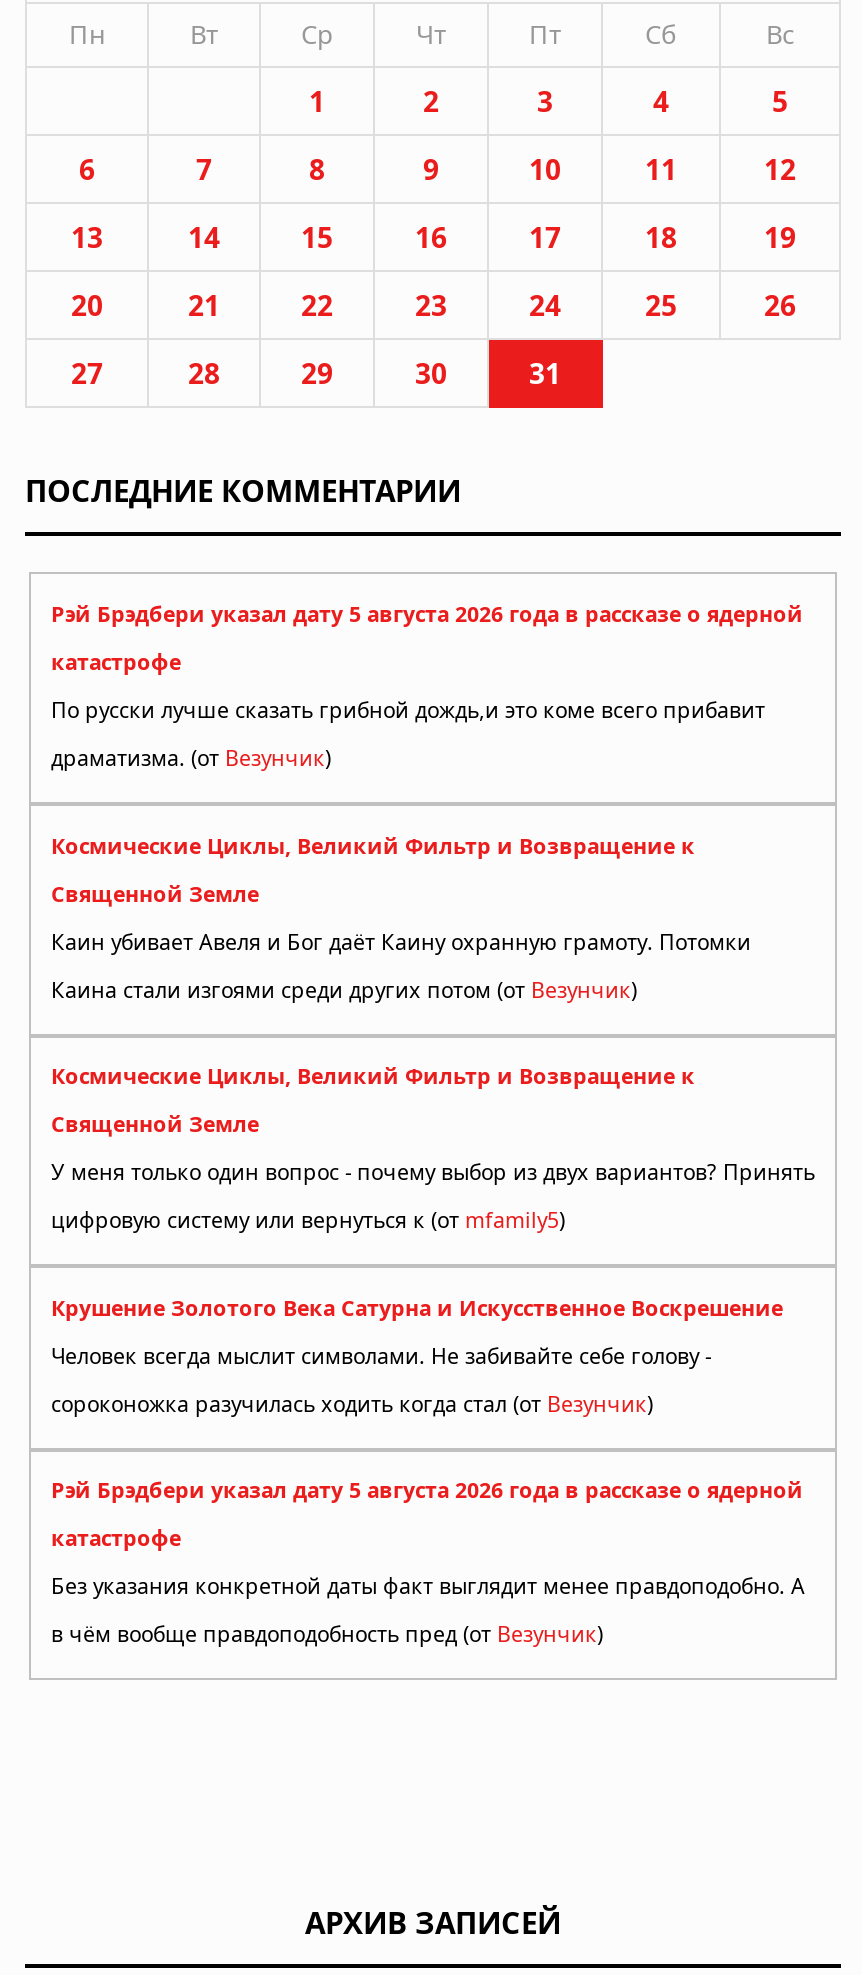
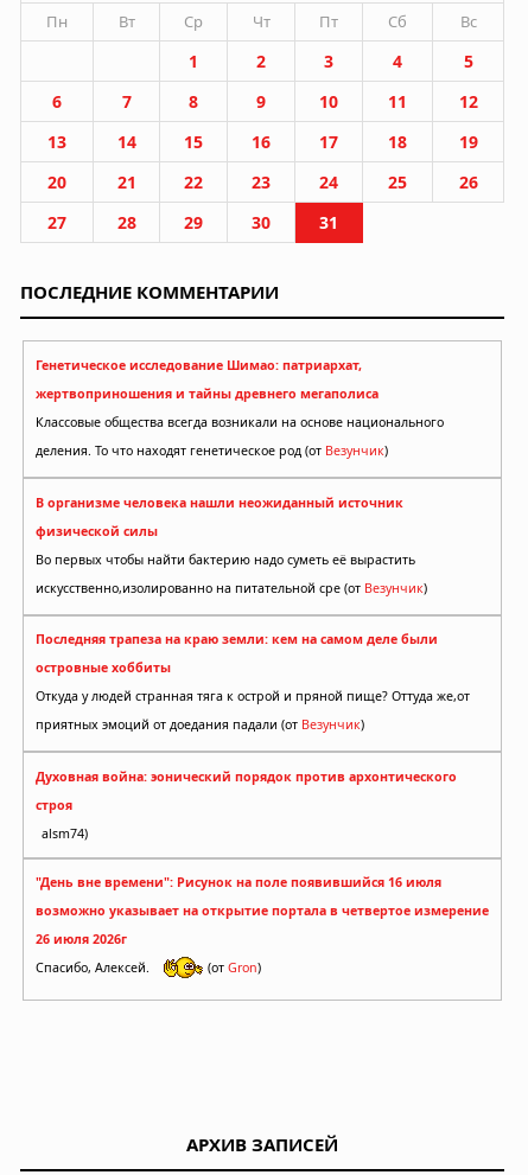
[51,600,803,628] Рэй Брэдбери указал дату 5 августа 2026 года в рассказе о ядерной -> [36,357,362,374] Генетическое исследование Шимао: патриархат,
[51,648,181,676] катастрофе -> [36,385,378,402] жертвоприношения и тайны древнего мегаполиса
[51,696,765,724] По русски лучше сказать грибной дождь,и это коме всего прибавит -> [36,414,444,431] Классовые общества всегда возникали на основе национального
[51,744,331,772] драматизма. (от Везунчик) -> [36,442,388,459] деления. То что находят генетическое род (от Везунчик)
[51,831,695,859] Космические Циклы, Великий Фильтр и Возвращение к -> [36,494,403,511] В организме человека нашли неожиданный источник
[51,879,259,907] Священной Земле -> [36,523,158,539] физической силы
[51,927,751,955] Каин убивает Авеля и Бог даёт Каину охранную грамоту. Потомки -> [36,551,415,568] Во первых чтобы найти бактерию надо суметь её вырастить
[51,975,637,1003] Каина стали изгоями среди других потом (от Везунчик) -> [36,579,427,596] искусственно,изолированно на питательной сре (от Везунчик)
[51,1063,695,1091] Космические Циклы, Великий Фильтр и Возвращение к -> [36,631,438,648] Последняя трапеза на краю земли: кем на самом деле были
[51,1111,259,1139] Священной Земле -> [36,660,171,676] островные хоббиты
[51,1159,815,1187] У меня только один вопрос - почему выбор из двух вариантов? Принять -> [36,688,470,705] Откуда у людей странная тяга к острой и пряной пище? Оттуда же,от
[51,1207,565,1235] цифровую систему или вернуться к (от mfamily5) -> [36,717,364,733] приятных эмоций от доедания падали (от Везунчик)
[51,1294,783,1322] Крушение Золотого Века Сатурна и Искусственное Воскрешение -> [36,768,457,785] Духовная война: эонический порядок против архонтического
[51,1342,711,1370] Человек всегда мыслит символами. Не забивайте себе голову - -> [36,797,72,813] строя
[51,1390,653,1418] сороконожка разучилась ходить когда стал (от Везунчик) -> [42,825,88,842] alsm74)
[51,1477,803,1505] Рэй Брэдбери указал дату 5 августа 2026 года в рассказе о ядерной -> [36,874,441,891] "День вне времени": Рисунок на поле появившийся 16 июля
[51,1525,181,1553] катастрофе -> [36,903,489,919] возможно указывает на открытие портала в четвертое измерение
[51,1573,805,1601] Без указания конкретной даты факт выглядит менее правдоподобно. А -> [36,931,127,948] 26 июля 2026г
[51,1621,603,1649] в чём вообще правдоподобность пред (от Везунчик) -> [36,960,261,976] Спасибо, Алексей. | (от Gron)

